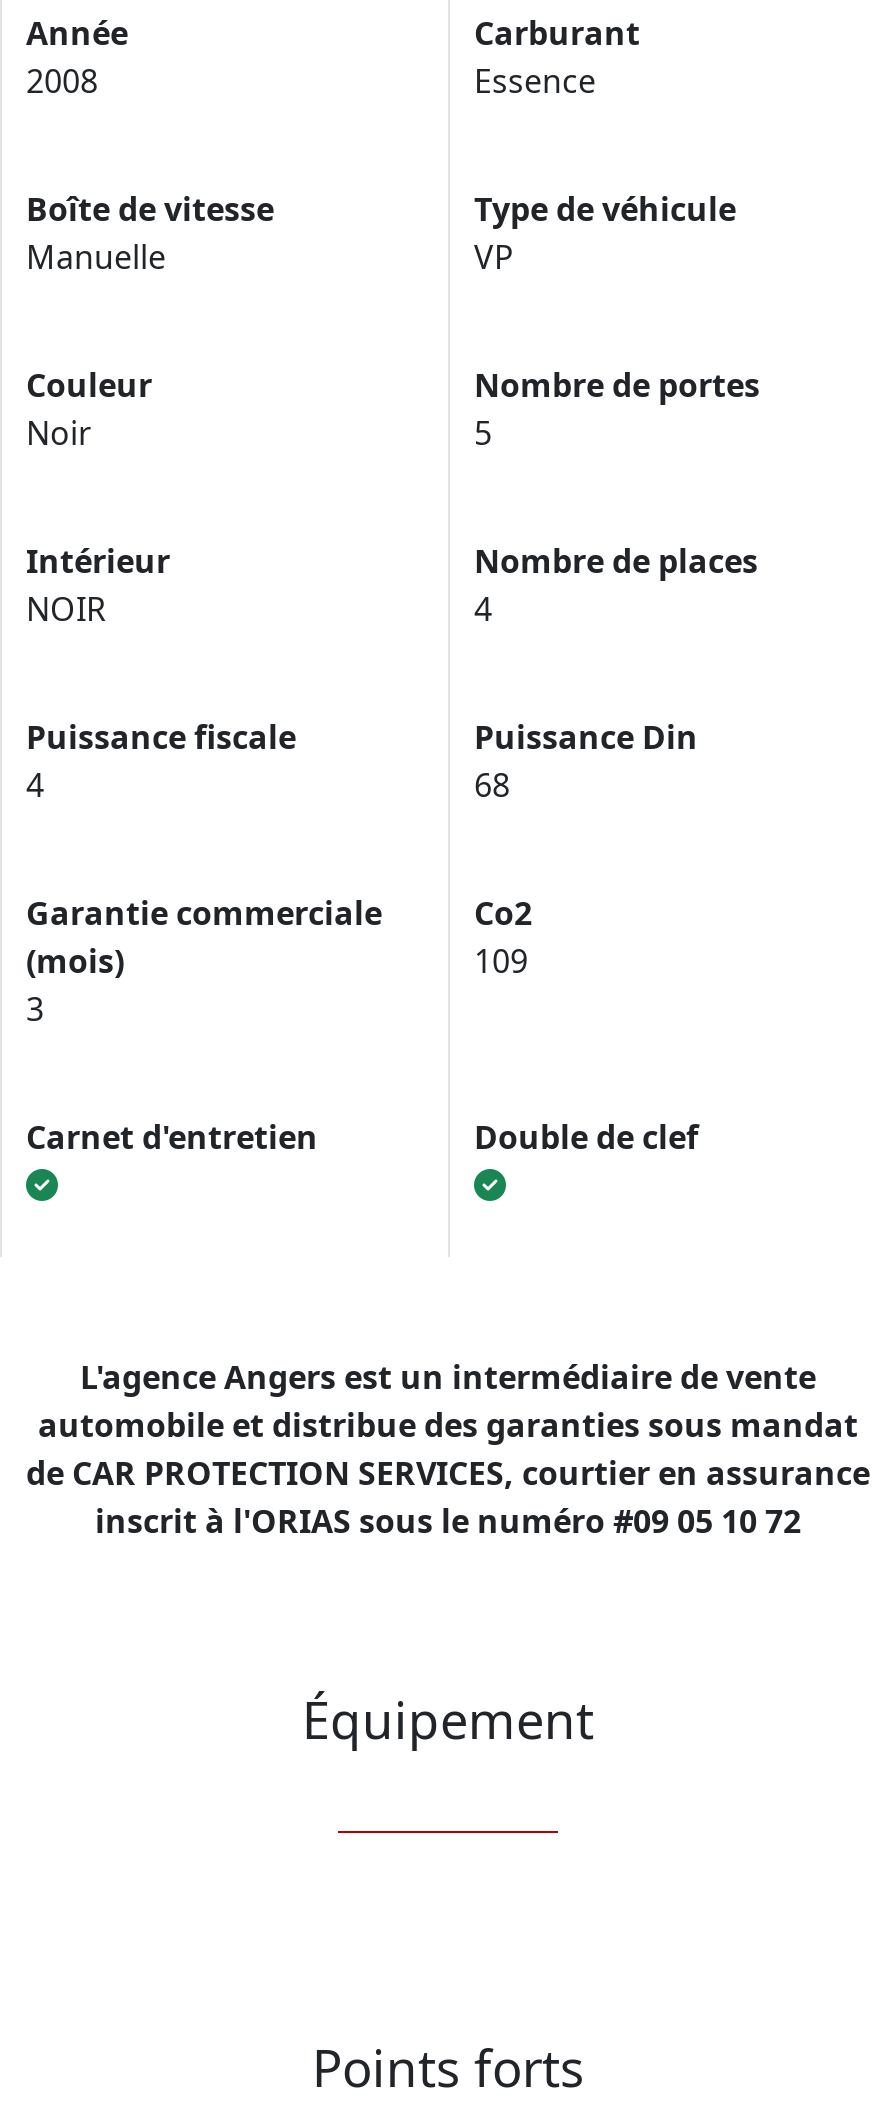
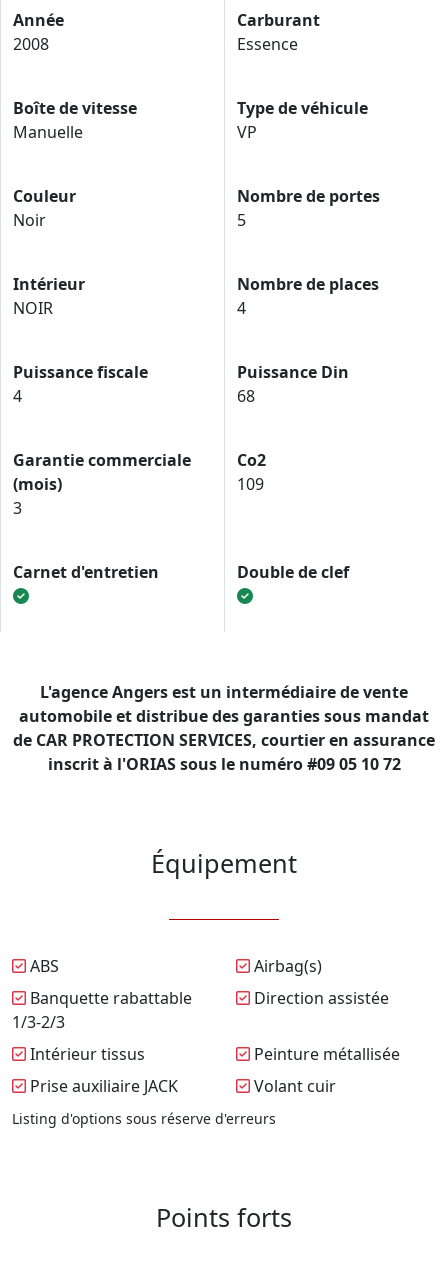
none -> [12,955,322,1033] ABS | Airbag(s) | Banquette rabattable | 1/3-2/3
none -> [12,987,400,1128] Direction assistée | Intérieur tissus | Peinture métallisée | Prise auxiliaire JACK | Volant cuir | Listing d'options sous réserve d'erreurs

